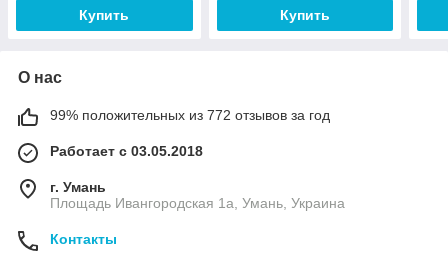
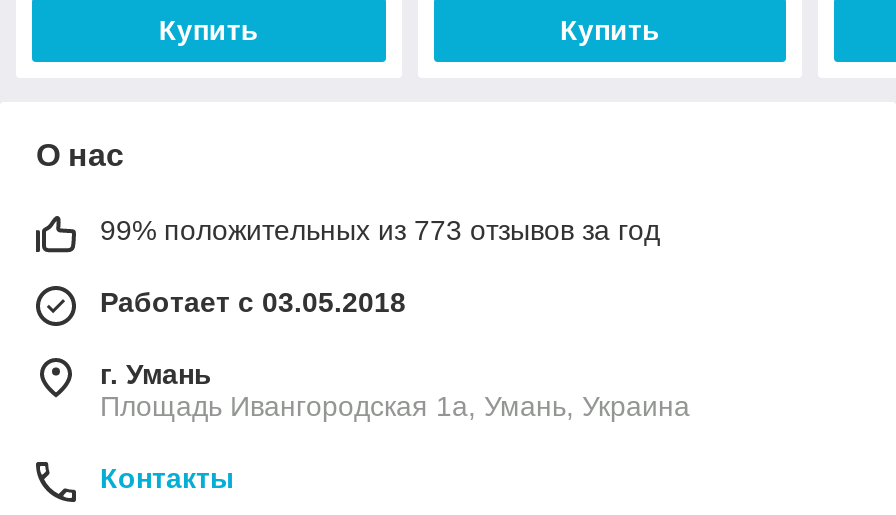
[50,107,330,123] 99% положительных из 772 отзывов за год -> [100,214,660,246] 99% положительных из 773 отзывов за год

